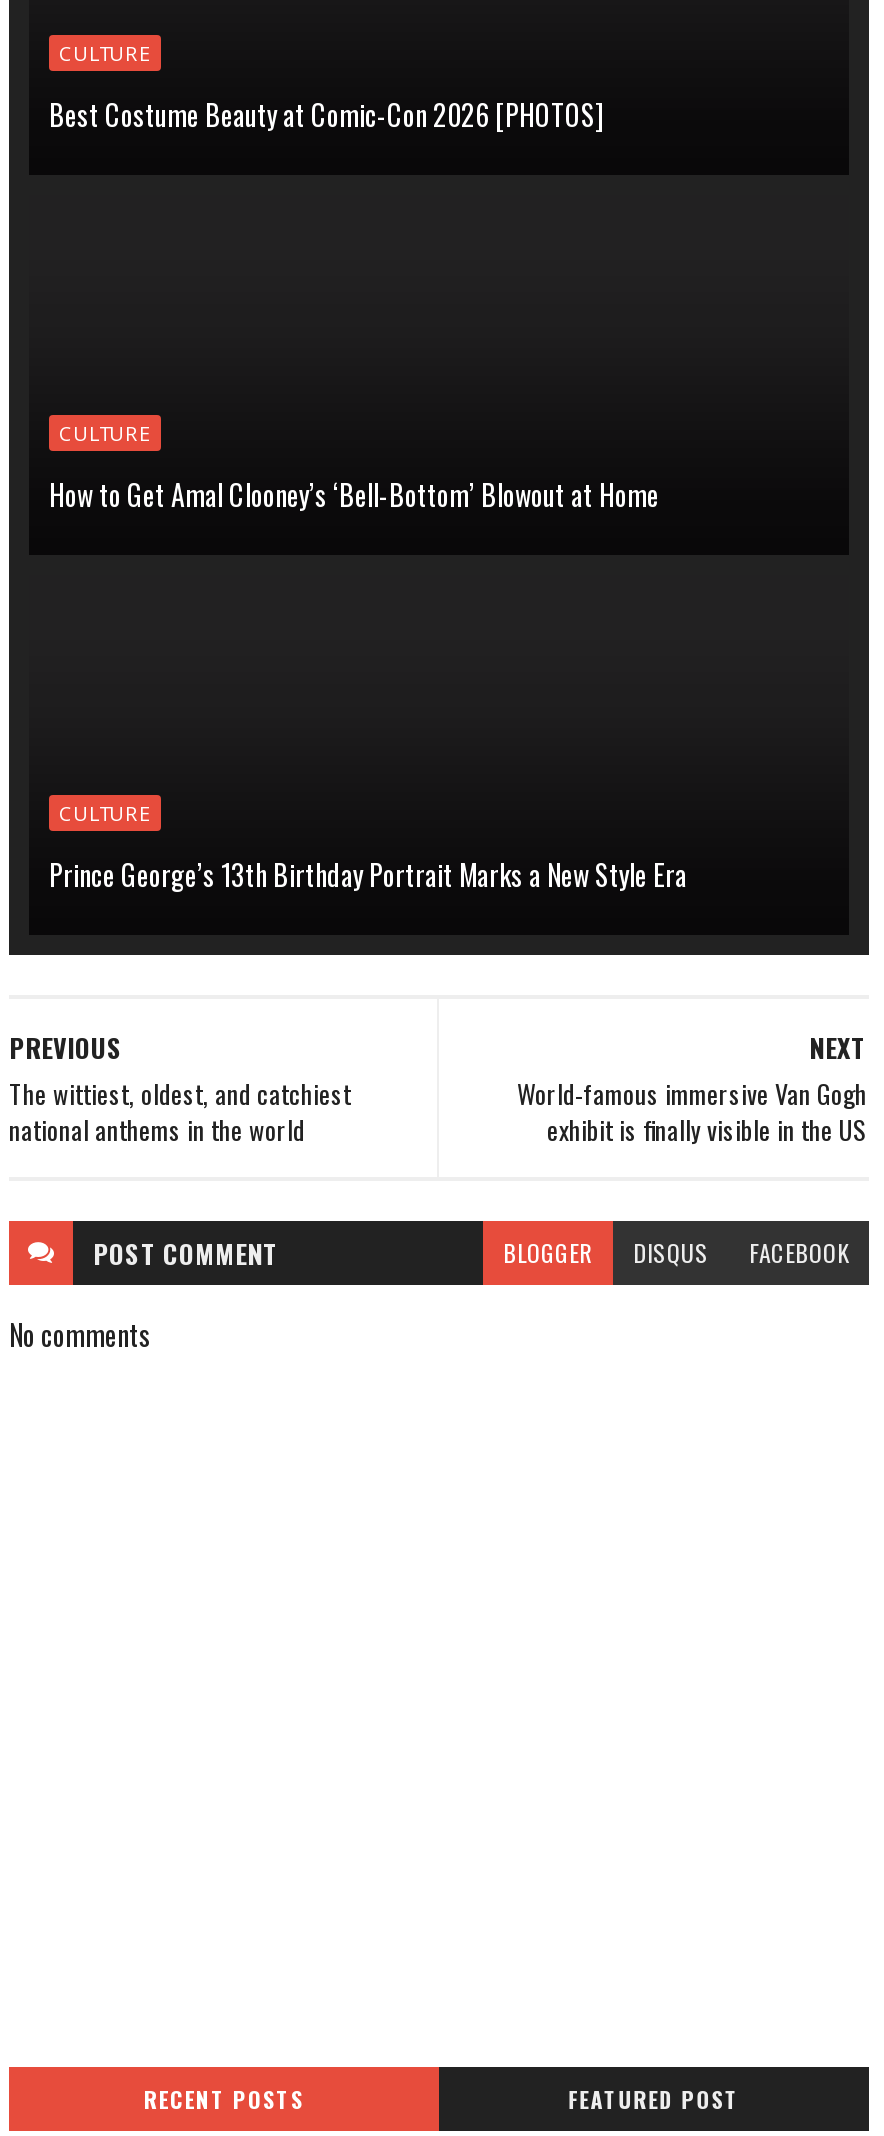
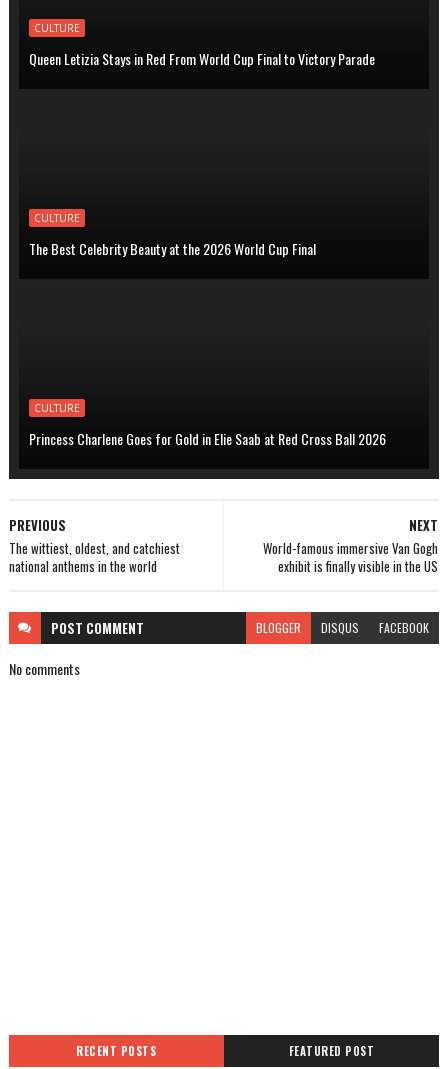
[49,93,603,135] Best Costume Beauty at Comic-Con 2026 [PHOTOS] -> [29,48,375,69] Queen Letizia Stays in Red From World Cup Final to Victory Parade
[49,473,659,515] How to Get Amal Clooney’s ‘Bell-Bottom’ Blowout at Home -> [29,238,316,259] The Best Celebrity Beauty at the 2026 World Cup Final
[49,853,687,895] Prince George’s 13th Birthday Portrait Marks a New Style Era -> [29,428,386,449] Princess Charlene Goes for Gold in Elie Saab at Red Cross Ball 2026

